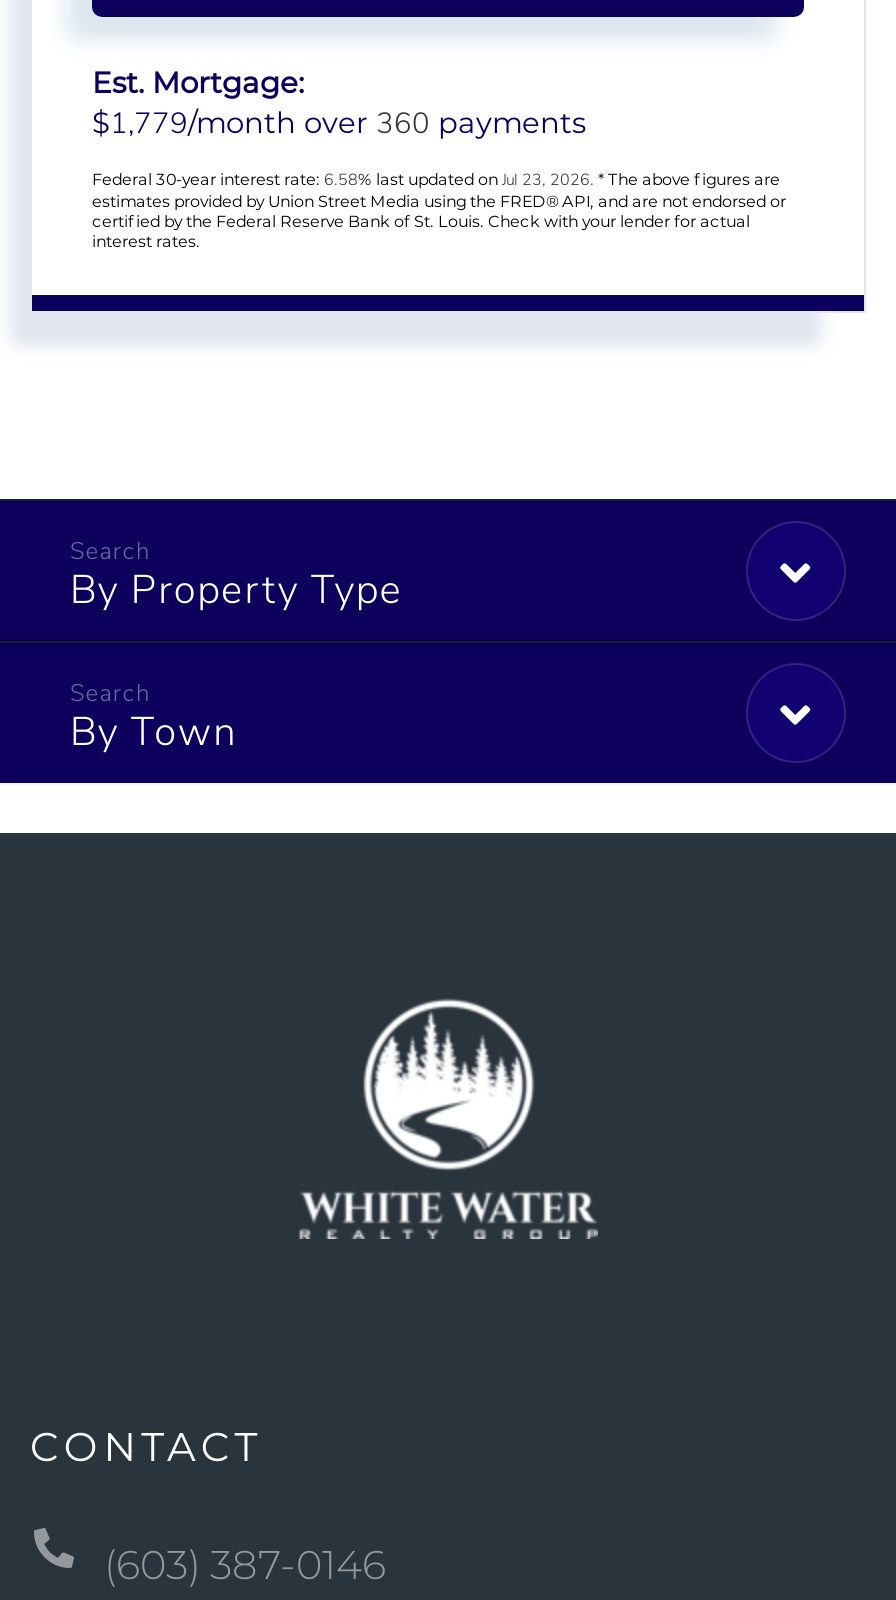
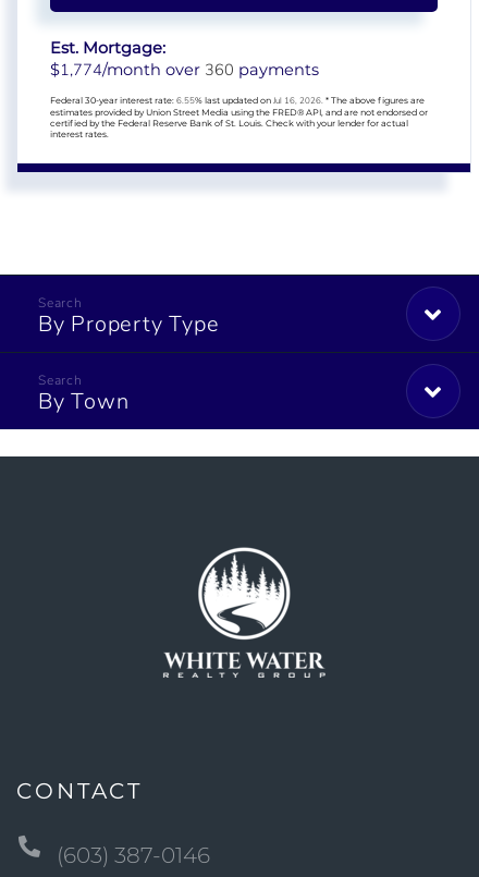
[92,104,586,144] $1,779/month over 360 payments -> [50,59,319,81] $1,774/month over 360 payments
[92,170,780,192] Federal 30-year interest rate: 6.58% last updated on Jul 23, 2026. * The above figures are -> [50,95,425,107] Federal 30-year interest rate: 6.55% last updated on Jul 16, 2026. * The above figures are

